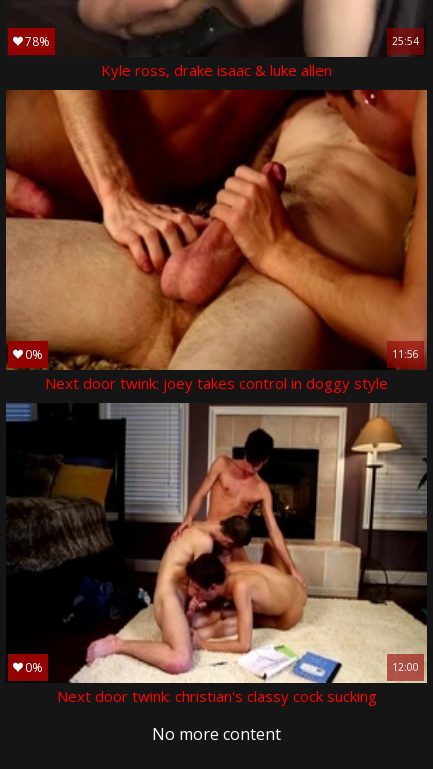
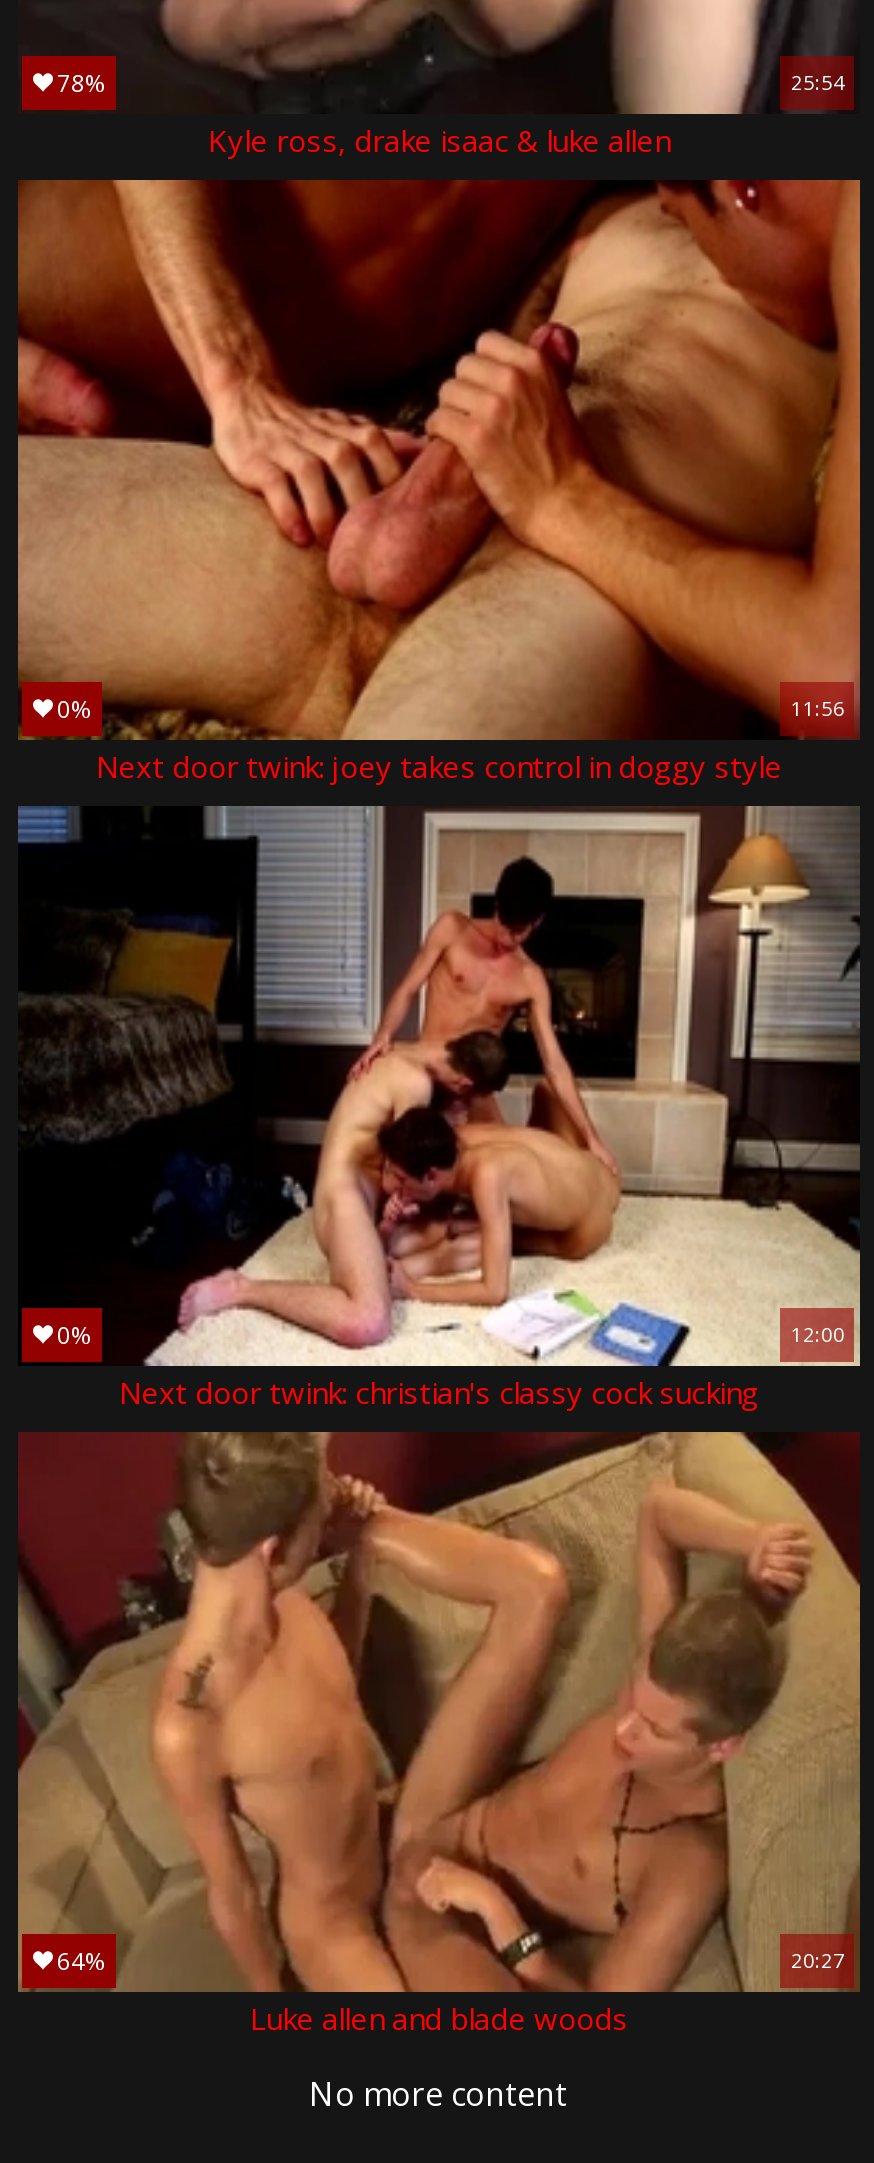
none -> [16,1430,862,2039] [image] | 64% | 20:27 | Luke allen and blade woods

